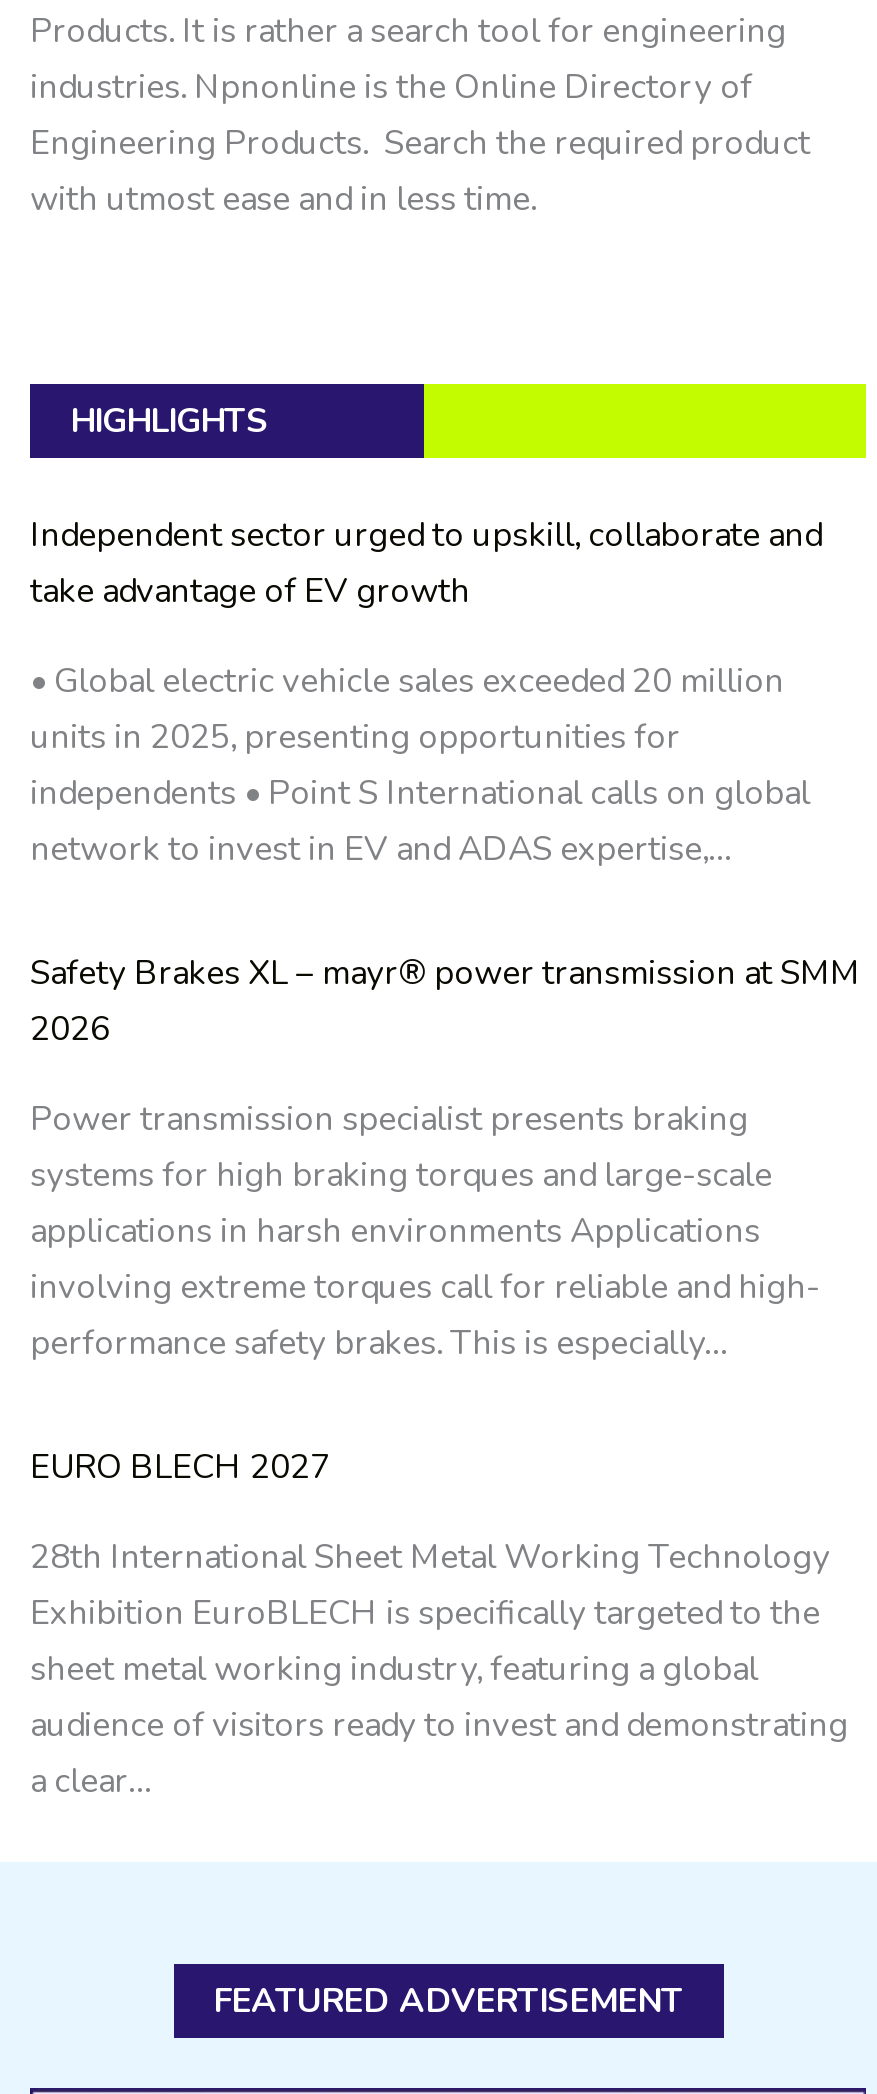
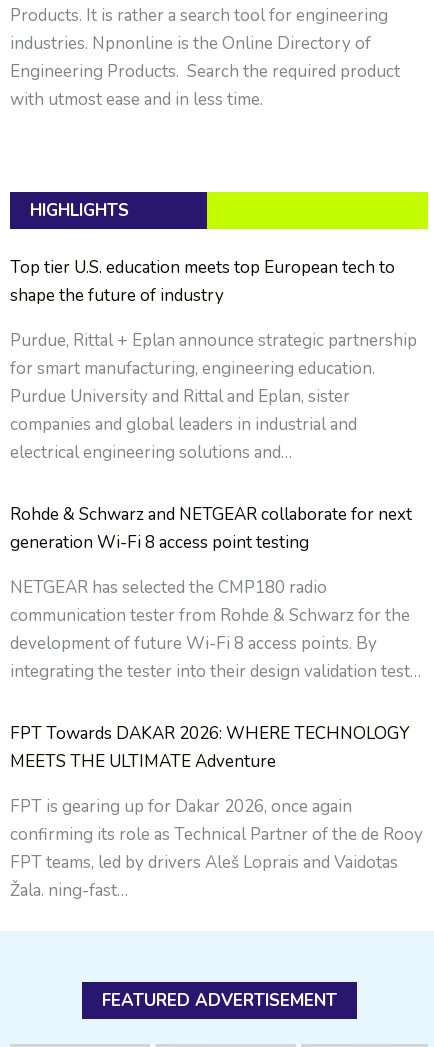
[30,512,822,614] Independent sector urged to upskill, collaborate and | take advantage of EV growth -> [10,256,395,307] Top tier U.S. education meets top European tech to | shape the future of industry
[30,658,810,872] • Global electric vehicle sales exceeded 20 million | units in 2025, presenting opportunities for | independents • Point S International calls on global | network to invest in EV and ADAS expertise,… -> [10,329,417,464] Purdue, Rittal + Eplan announce strategic partnership | for smart manufacturing, engineering education. | Purdue University and Rittal and Eplan, sister | companies and global leaders in industrial and | electrical engineering solutions and…
[30,950,860,1052] Safety Brakes XL – mayr® power transmission at SMM | 2026 -> [10,503,412,554] Rohde & Schwarz and NETGEAR collaborate for next | generation Wi-Fi 8 access point testing
[30,1096,820,1366] Power transmission specialist presents braking | systems for high braking torques and large-scale | applications in harsh environments Applications | involving extreme torques call for reliable and high- | performance safety brakes. This is especially… -> [10,576,421,683] NETGEAR has selected the CMP180 radio | communication tester from Rohde & Schwarz for the | development of future Wi-Fi 8 access points. By | integrating the tester into their design validation test…
[30,1444,330,1490] EURO BLECH 2027 -> [10,722,409,773] FPT Towards DAKAR 2026: WHERE TECHNOLOGY | MEETS THE ULTIMATE Adventure
[30,1534,848,1804] 28th International Sheet Metal Working Technology | Exhibition EuroBLECH is specifically targeted to the | sheet metal working industry, featuring a global | audience of visitors ready to invest and demonstrating | a clear… -> [10,795,423,902] FPT is gearing up for Dakar 2026, once again | confirming its role as Technical Partner of the de Rooy | FPT teams, led by drivers Aleš Loprais and Vaidotas | Žala. ning-fast…

